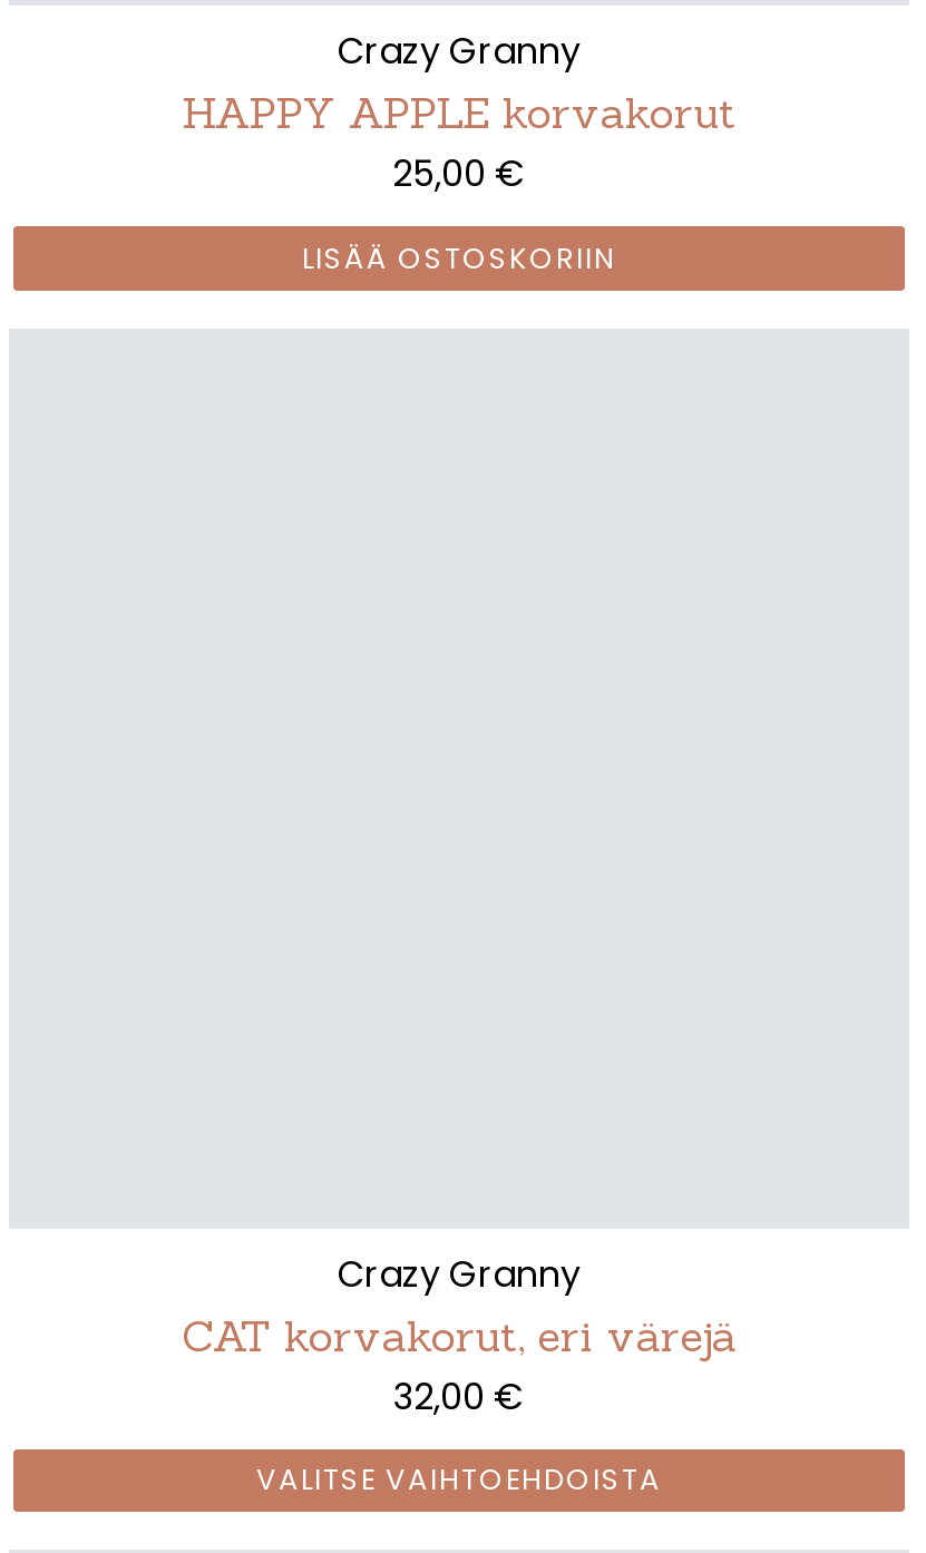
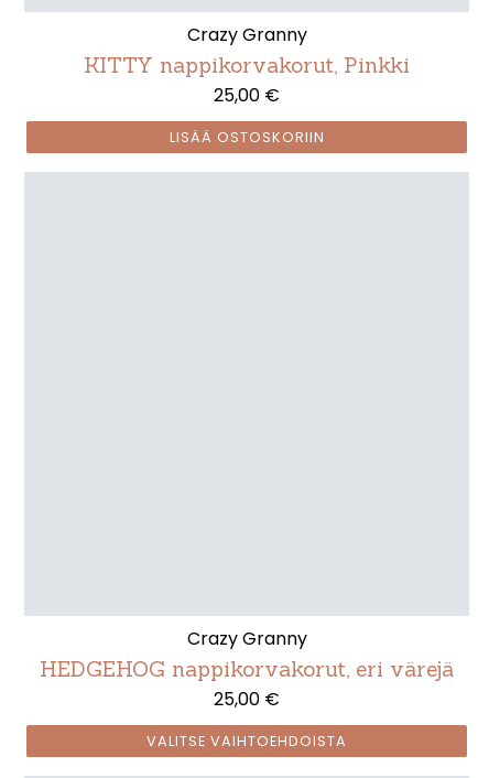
[182,86,737,140] HAPPY APPLE korvakorut -> [84,52,410,78] KITTY nappikorvakorut, Pinkki
[182,1307,737,1361] CAT korvakorut, eri värejä -> [40,656,454,682] HEDGEHOG nappikorvakorut, eri värejä
[393,1370,525,1421] 32,00 € -> [214,687,280,712] 25,00 €

